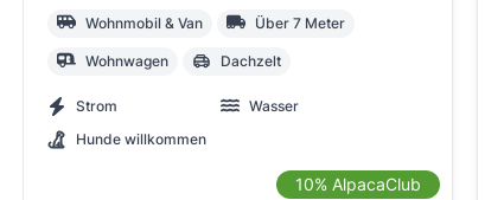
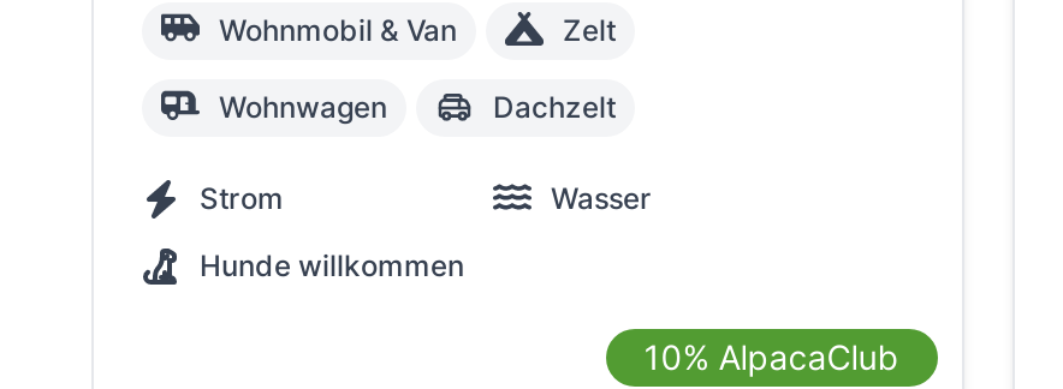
[255,14,345,32] Über 7 Meter -> [563,12,616,48] Zelt

